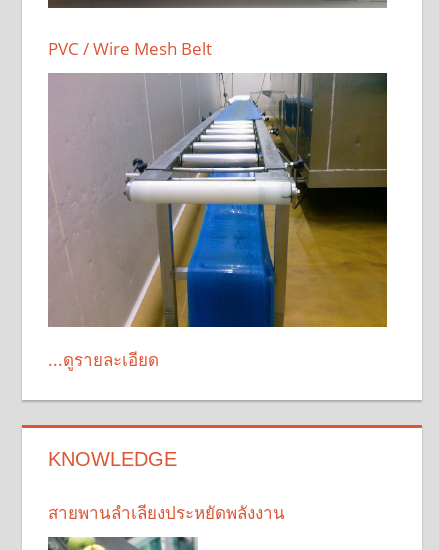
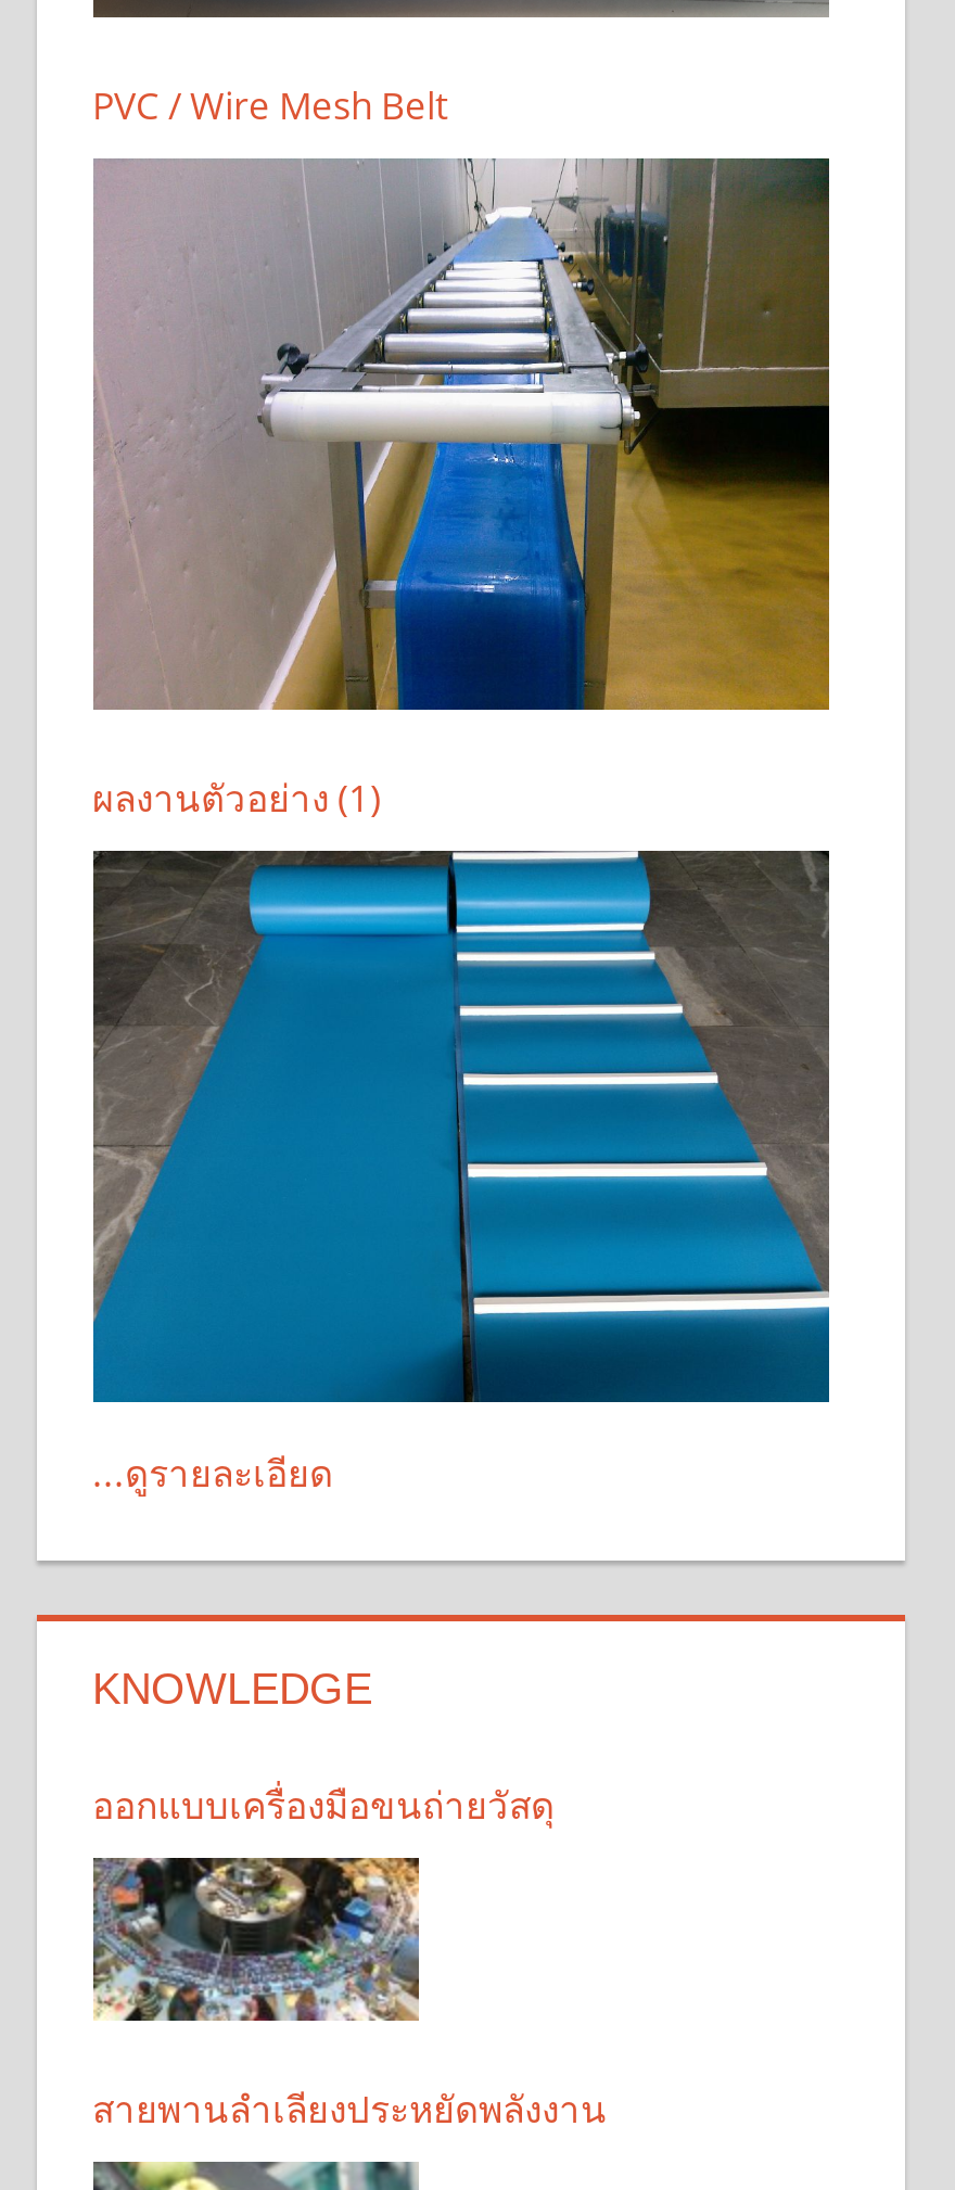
none -> [92,773,381,823] ผลงานตัวอย่าง (1)
none -> [93,851,831,1404] [image]
none -> [92,1781,555,1831] ออกแบบเครื่องมือขนถ่ายวัสดุ
none -> [93,1856,419,2023] [image]

